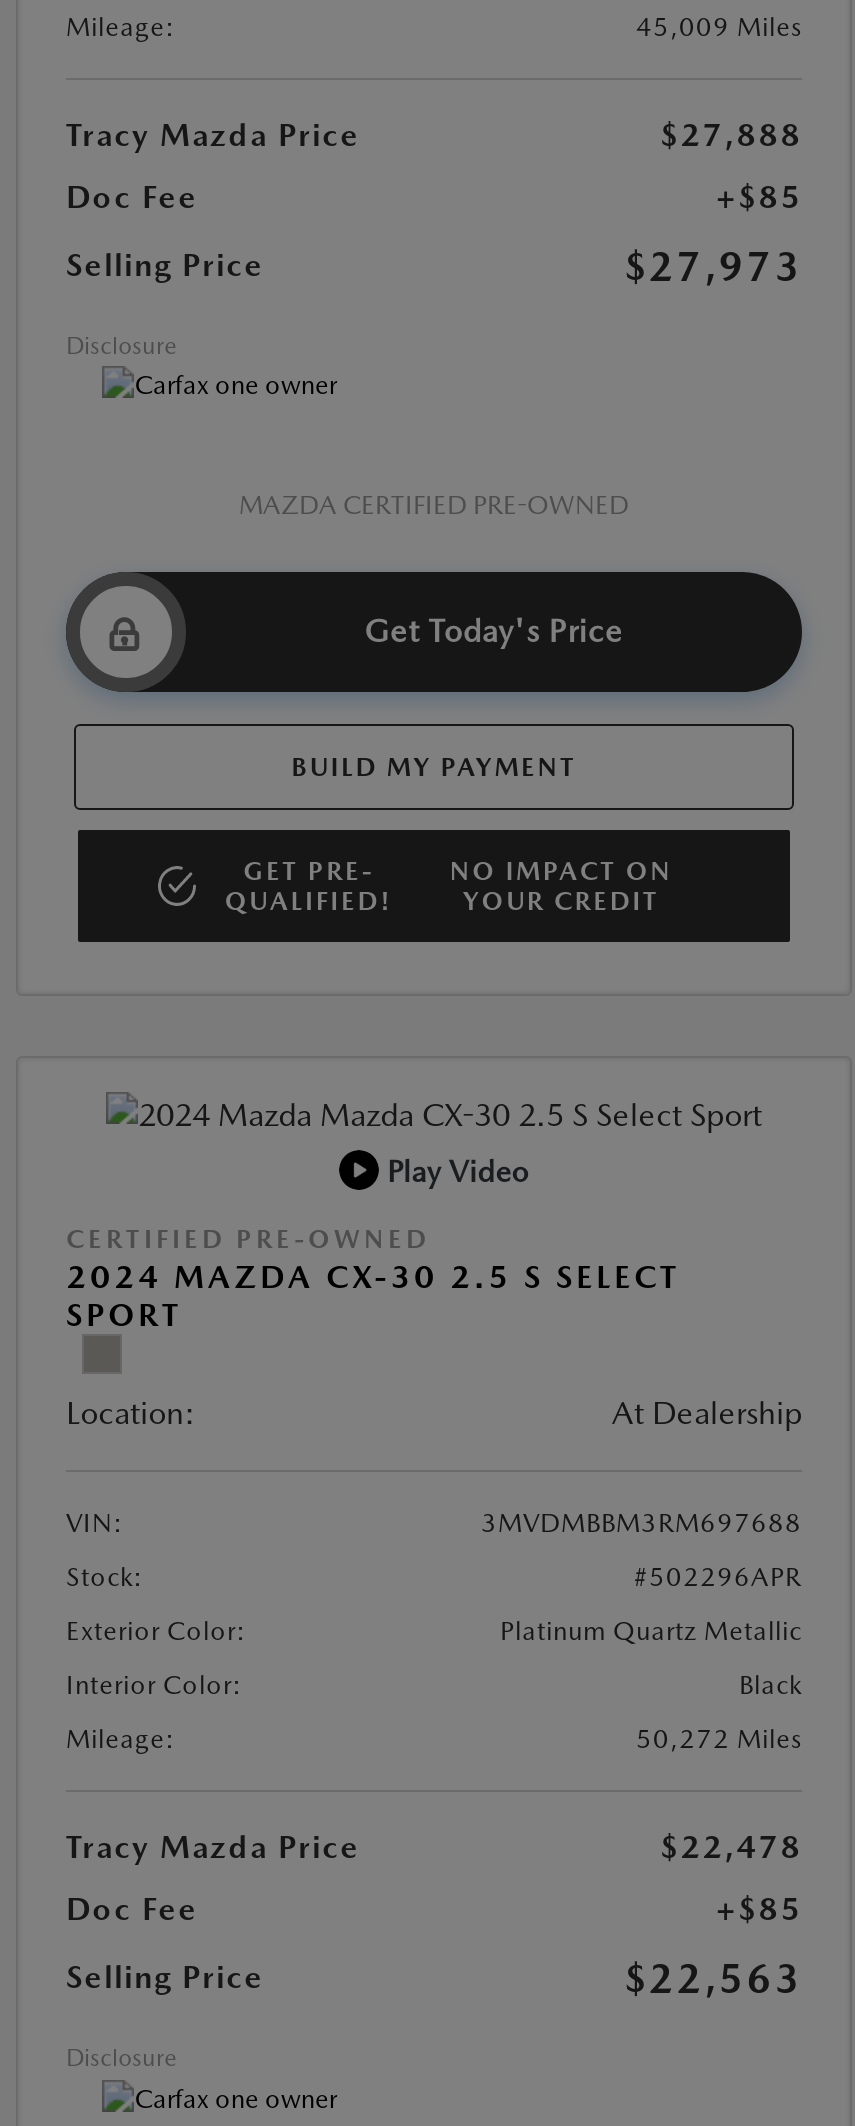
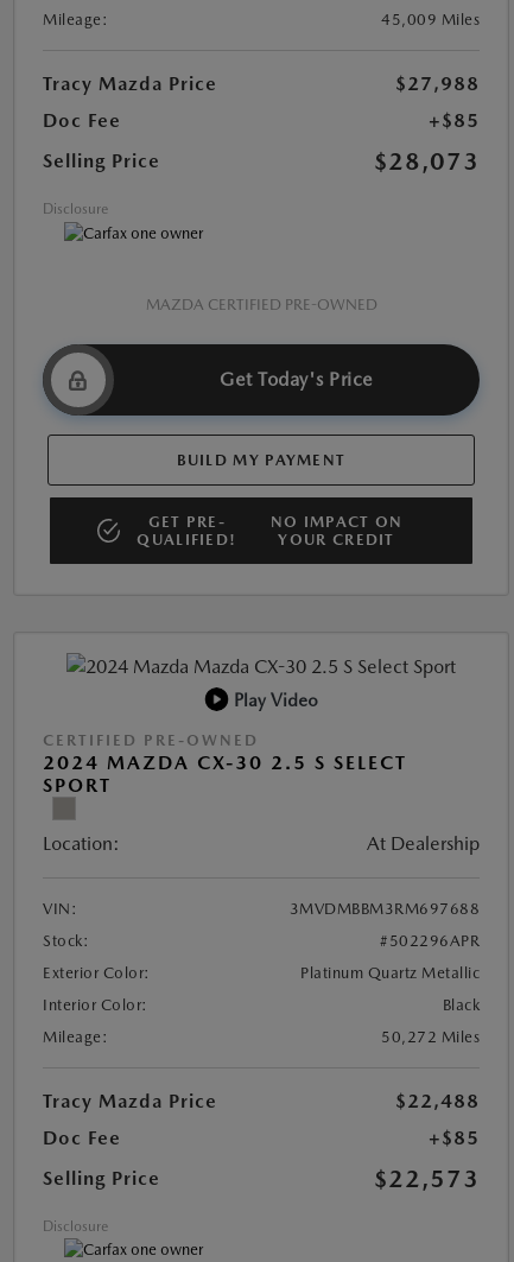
[660,116,802,154] $27,888 -> [395,73,480,95] $27,988
[624,242,802,290] $27,973 -> [374,148,480,176] $28,073
[660,1829,802,1867] $22,478 -> [395,1090,480,1112] $22,488
[624,1955,802,2003] $22,563 -> [374,1165,480,1193] $22,573

